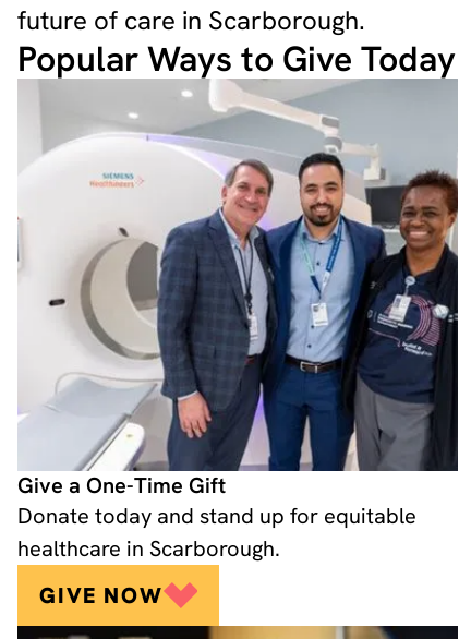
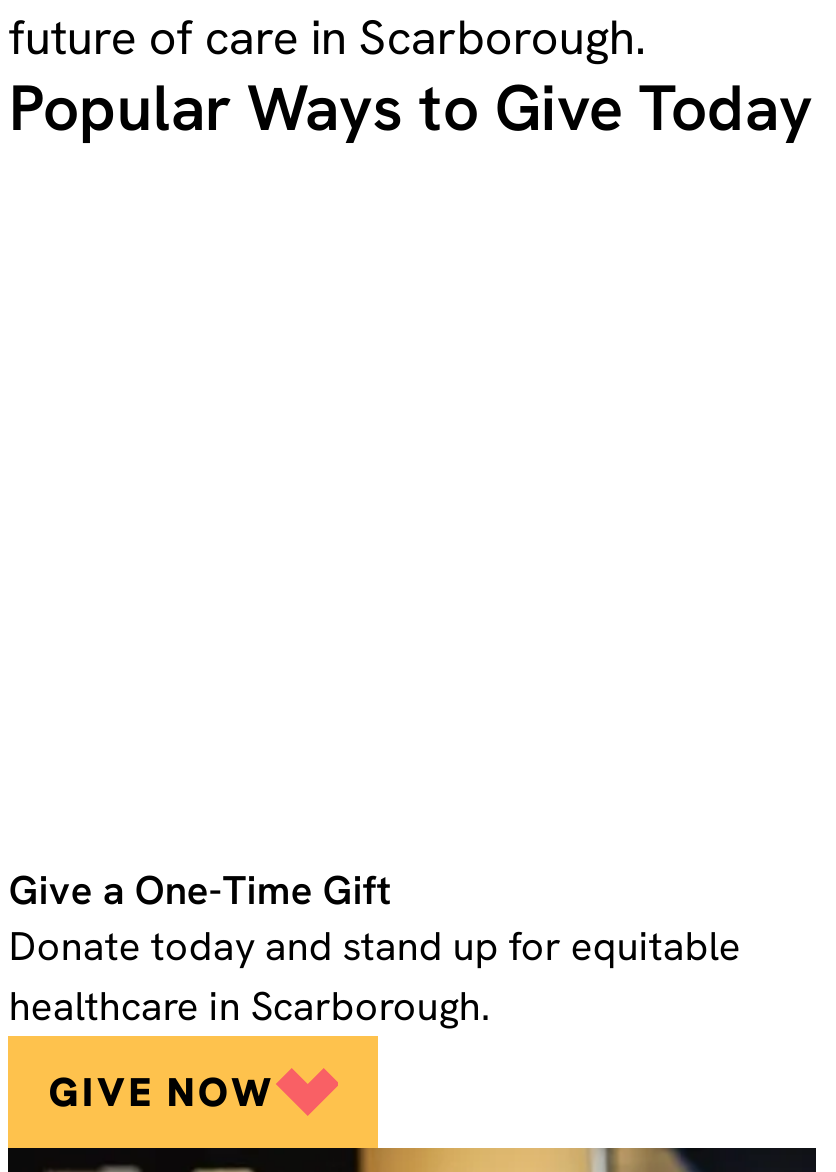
[16,85,459,472] [image] -> none

